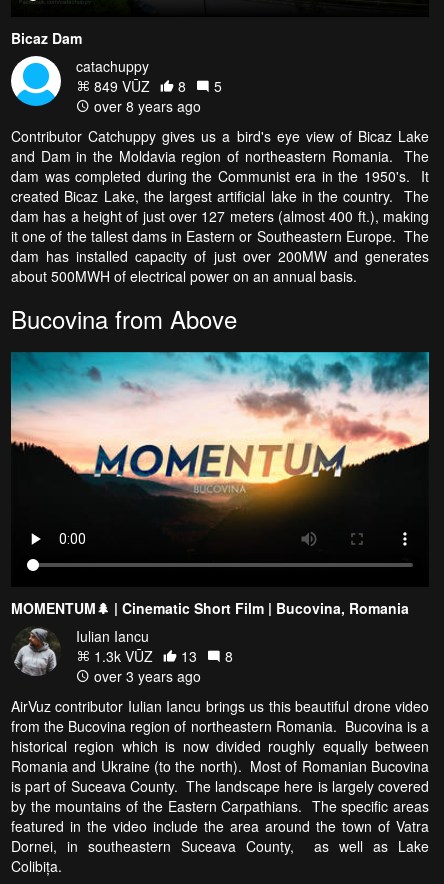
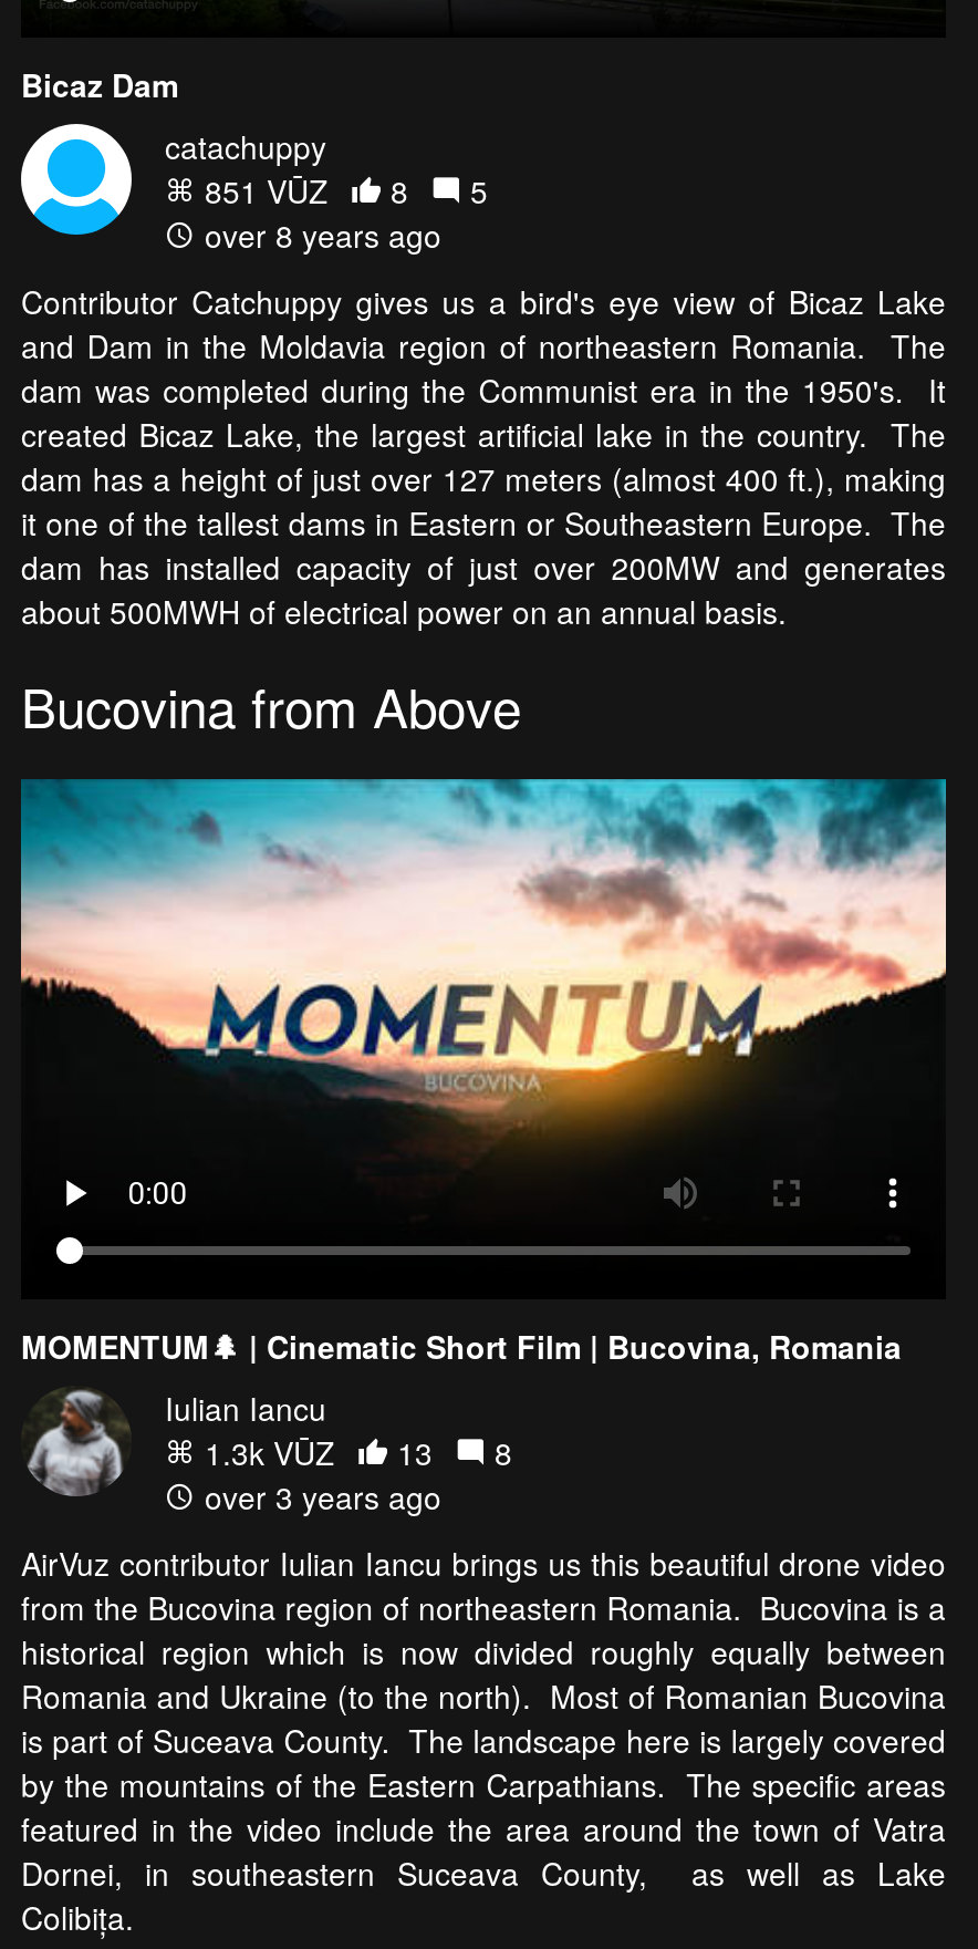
[90,76,222,96] 849 VŪZ 8 5 -> [196,168,488,212] 851 VŪZ 8 5

